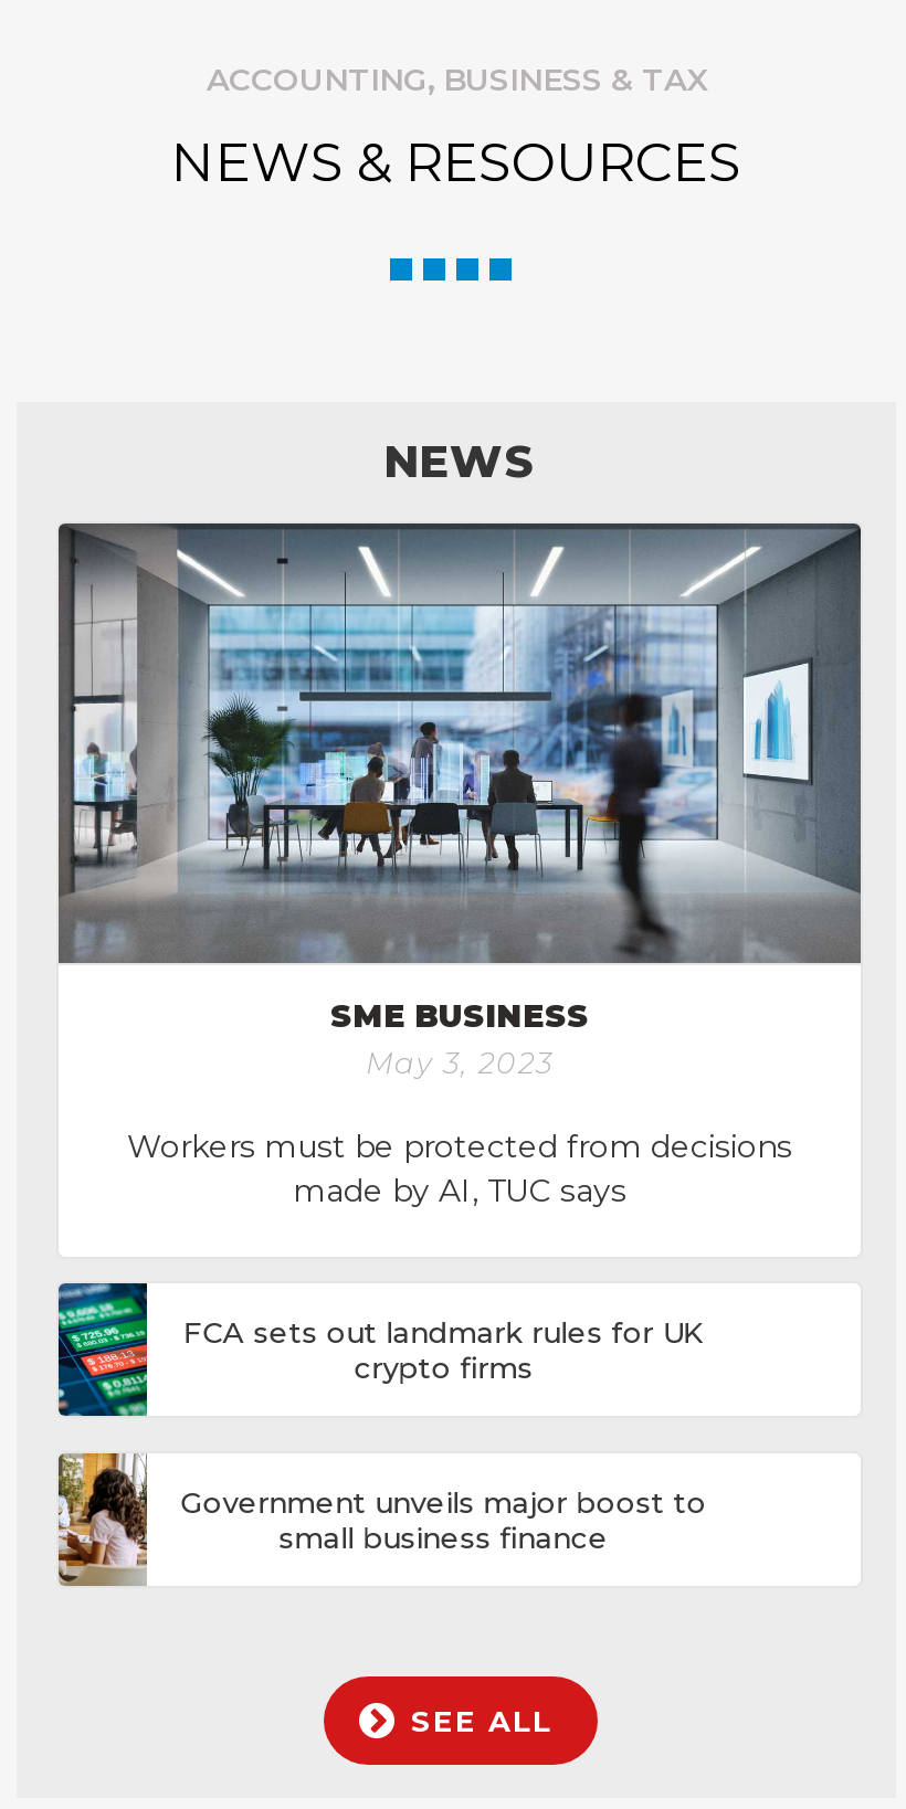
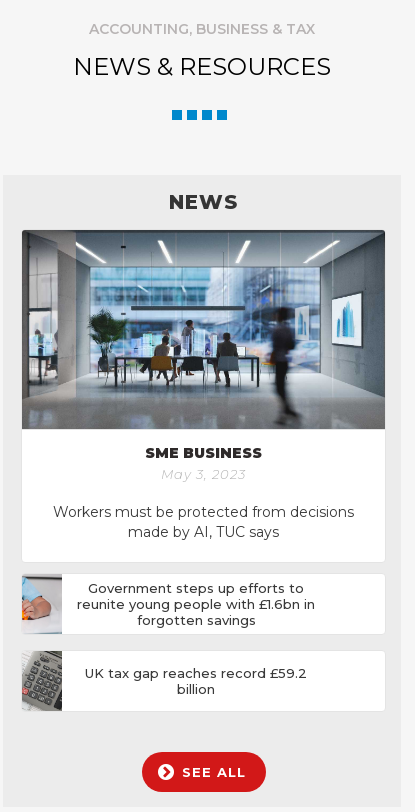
[56,1282,704,1419] [image] | FCA sets out landmark rules for UK | crypto firms -> [21,575,315,635] [image] | Government steps up efforts to | reunite young people with £1.6bn in | forgotten savings
[56,1452,707,1587] [image] | Government unveils major boost to | small business finance -> [22,650,307,711] [image] | UK tax gap reaches record £59.2 | billion

